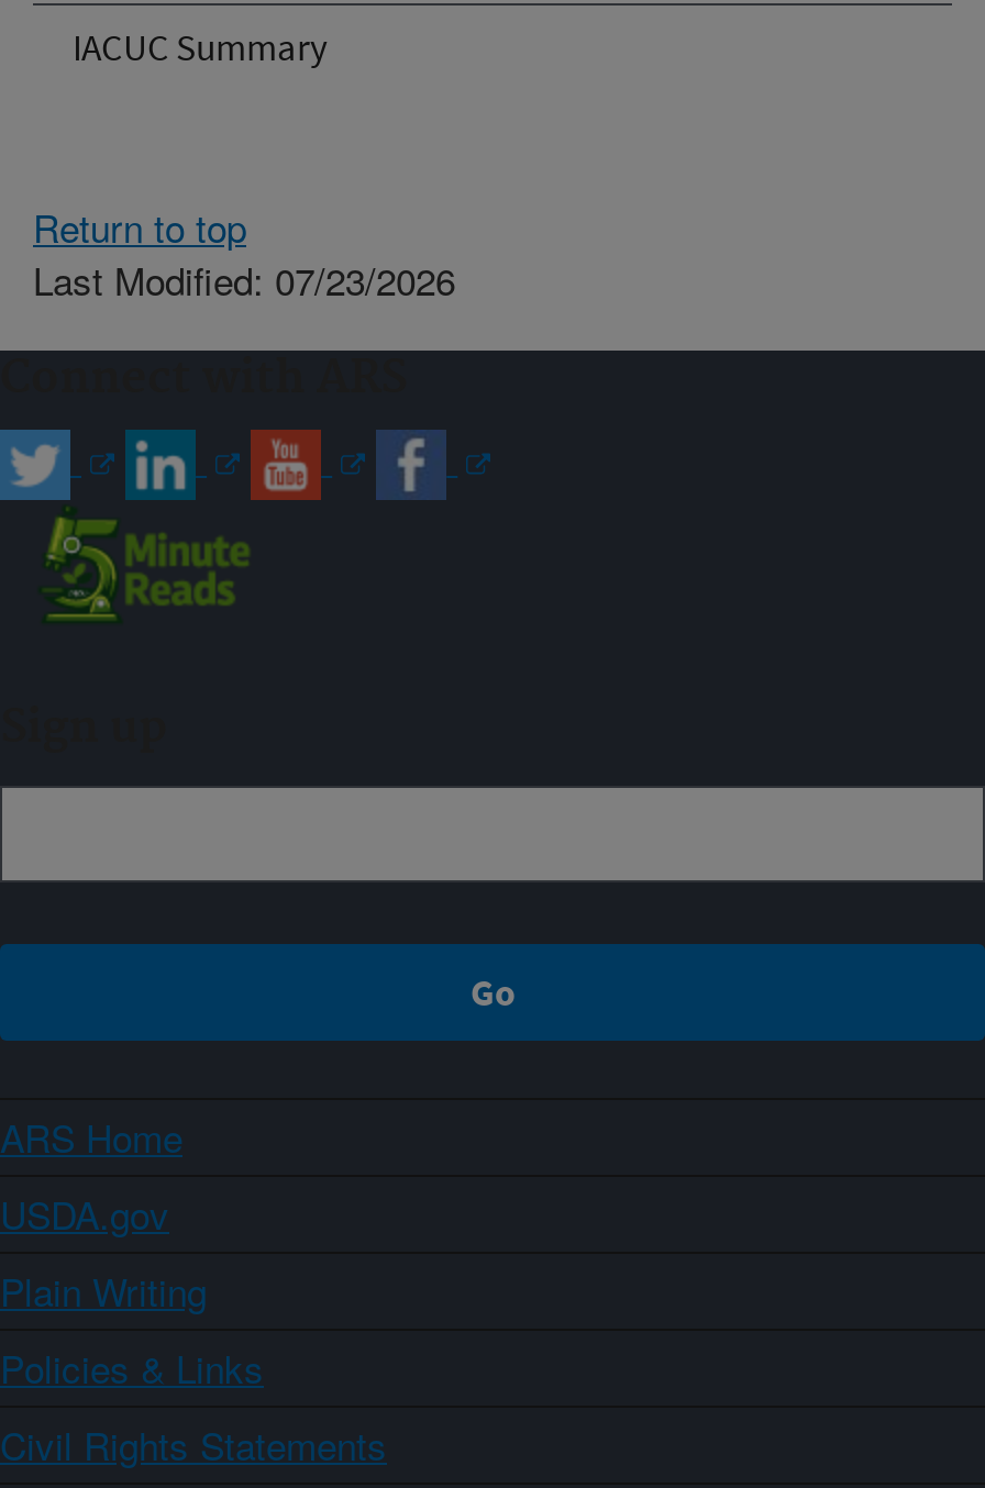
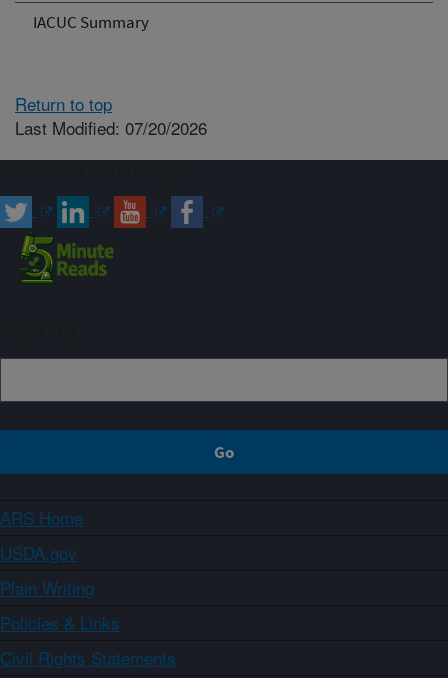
[33,251,455,306] Last Modified: 07/23/2026 -> [15,114,207,139] Last Modified: 07/20/2026

